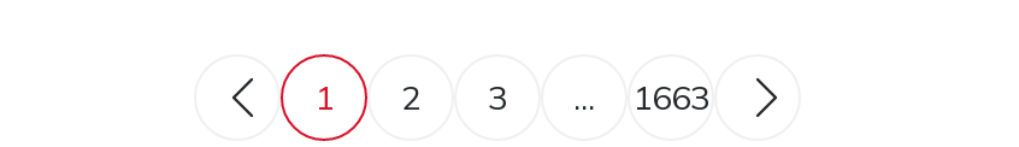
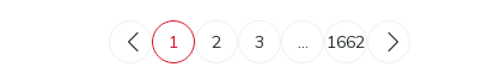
[632,77,709,120] 1663 -> [327,31,365,52] 1662

